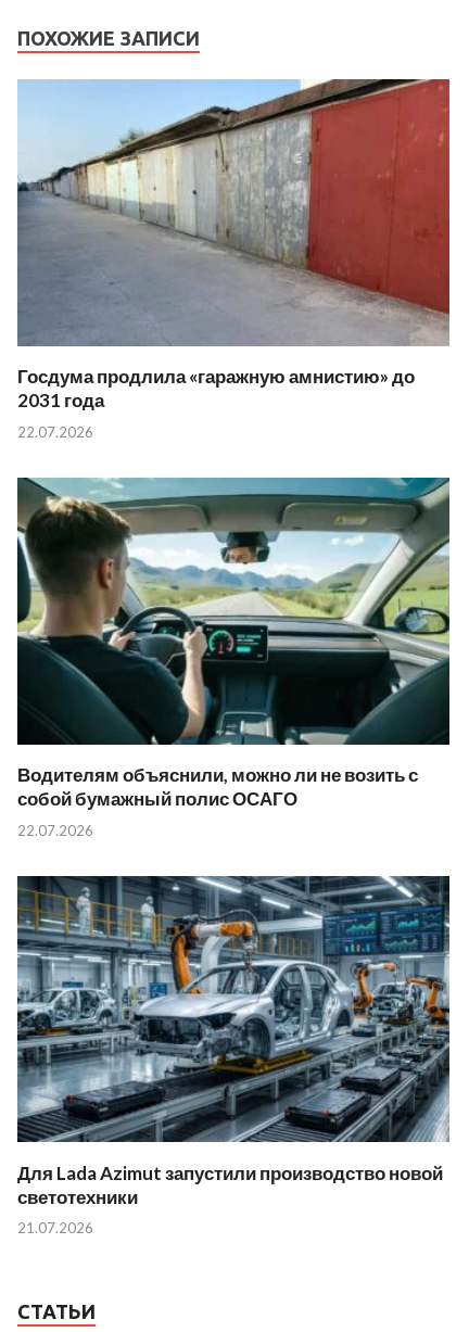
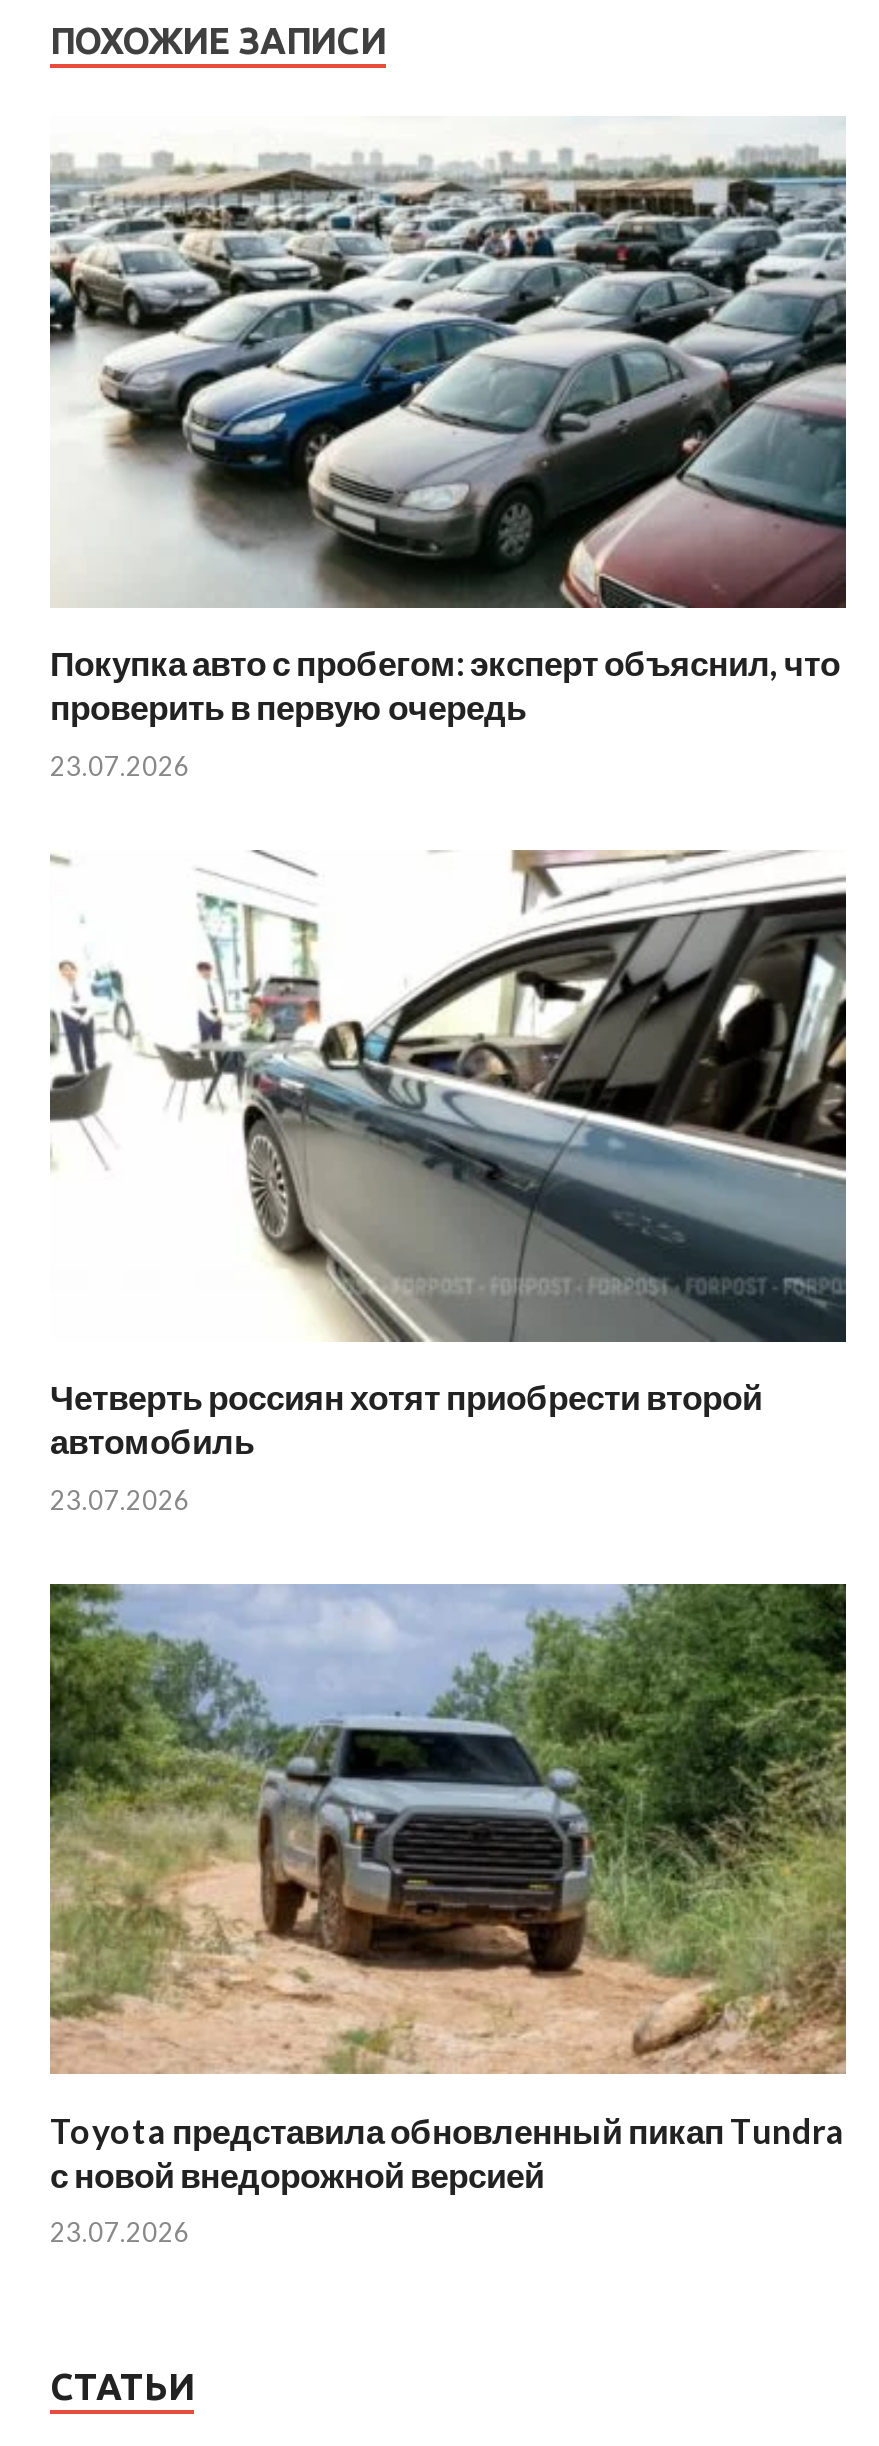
[16,78,451,412] [image] | Госдума продлила «гаражную амнистию» до | 2031 года -> [48,116,848,729] [image] | Покупка авто с пробегом: эксперт объяснил, что | проверить в первую очередь
[17,423,93,441] 22.07.2026 -> [50,750,190,782] 23.07.2026
[16,477,451,810] [image] | Водителям объяснили, можно ли не возить с | собой бумажный полис ОСАГО -> [50,850,848,1462] [image] | Четверть россиян хотят приобрести второй | автомобиль
[17,821,93,839] 22.07.2026 -> [50,1483,190,1515] 23.07.2026
[16,875,451,1208] [image] | Для Lada Azimut запустили производство новой | светотехники -> [48,1582,848,2195] [image] | Toyota представила обновленный пикап Tundra | с новой внедорожной версией
[17,1219,93,1237] 21.07.2026 -> [50,2216,190,2248] 23.07.2026

